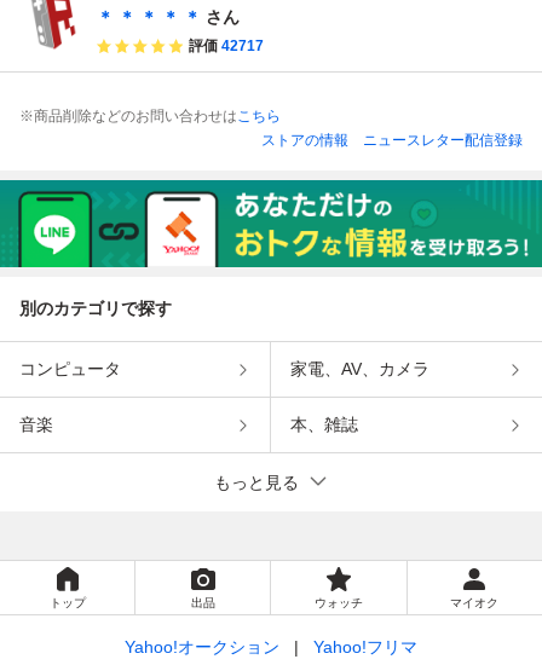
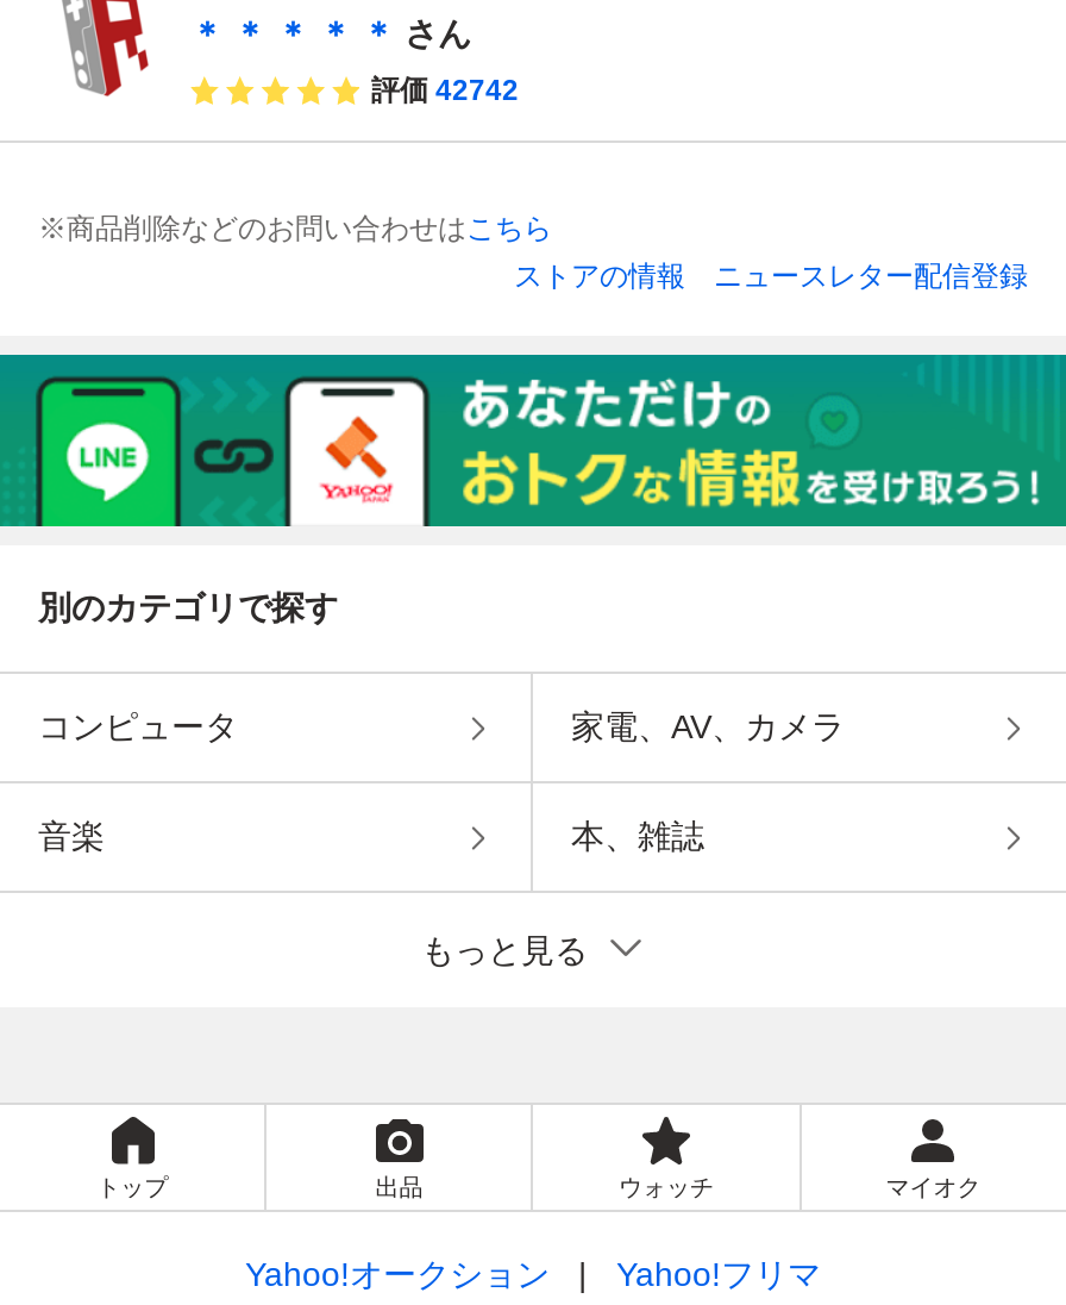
[189,38,264,55] 評価 42717 -> [371,74,519,108] 評価 42742

